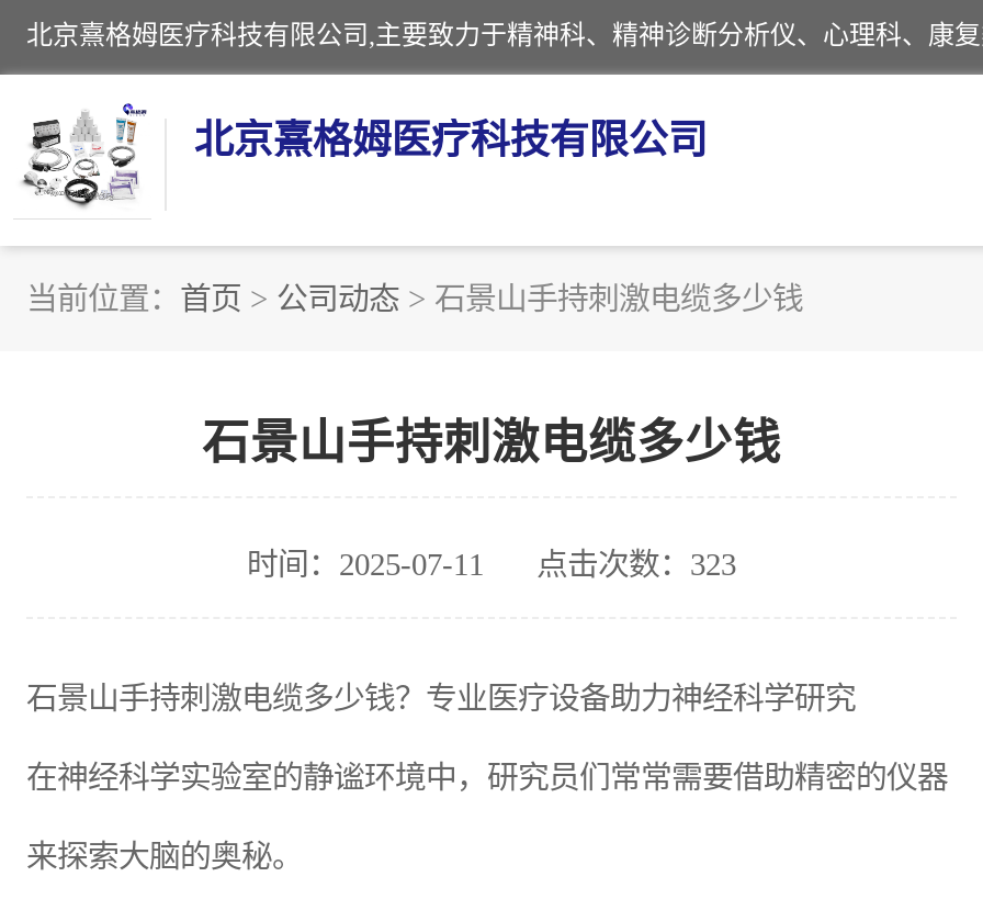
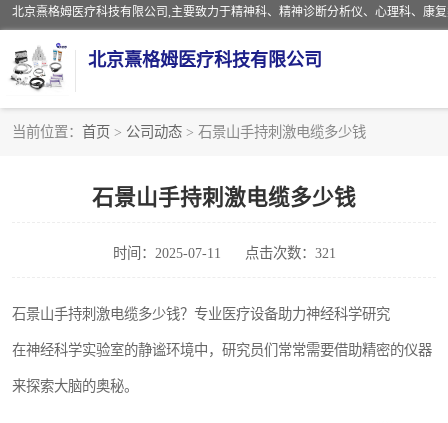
[247,547,736,582] 时间：2025-07-11 点击次数：323 -> [112,245,335,261] 时间：2025-07-11 点击次数：321

